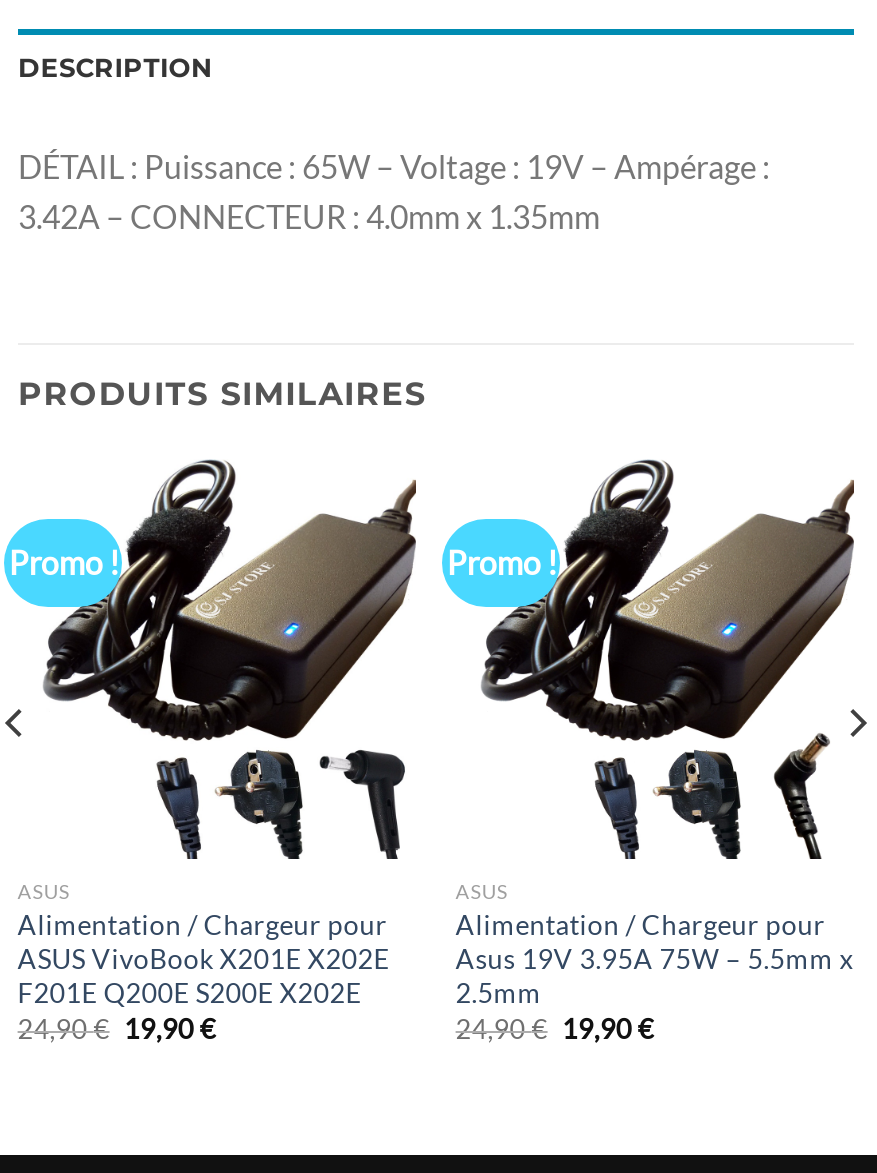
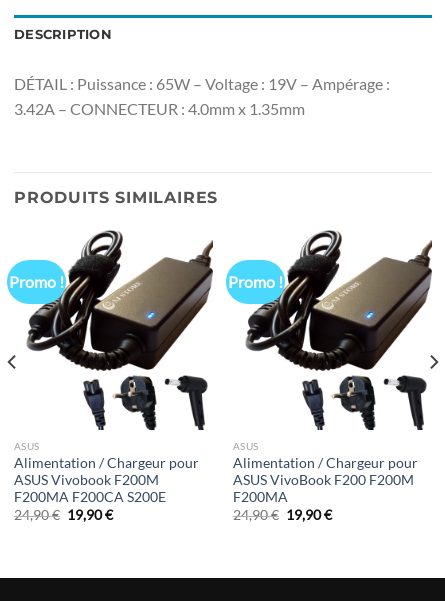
[758,731,844,861] [image] -> [383,368,428,431] [image]
[18,943,390,1009] ASUS VivoBook X201E X202E | F201E Q200E S200E X202E -> [14,472,166,505] ASUS Vivobook F200M | F200MA F200CA S200E
[456,943,854,1009] Asus 19V 3.95A 75W – 5.5mm x | 2.5mm -> [233,472,414,505] ASUS VivoBook F200 F200M | F200MA

